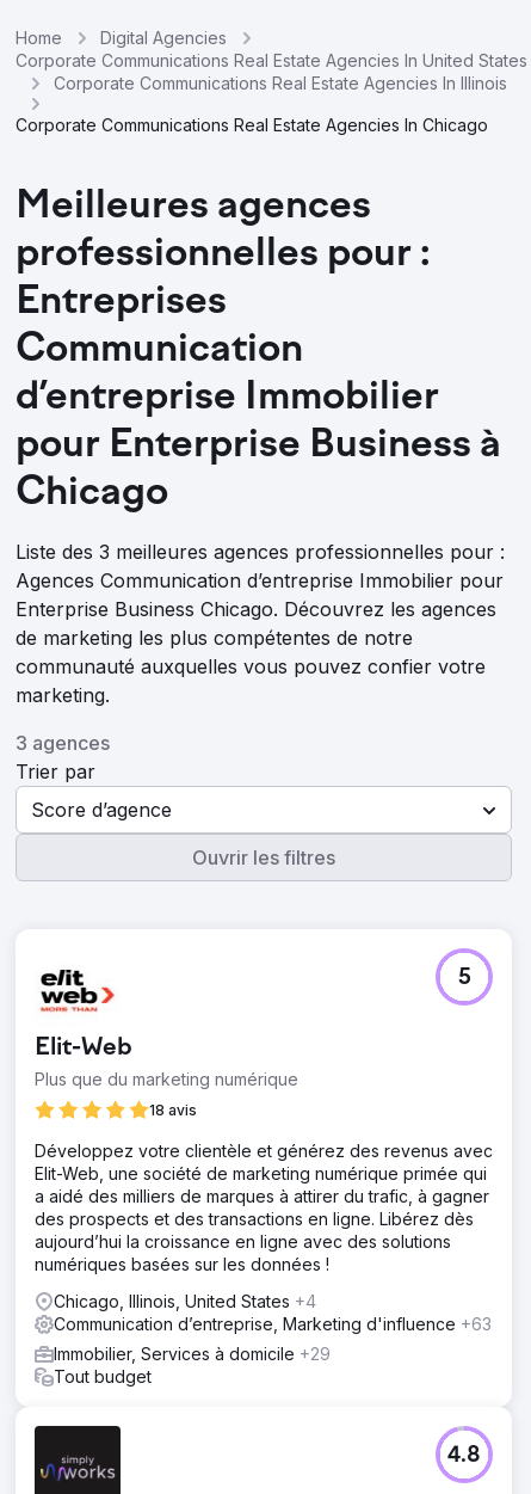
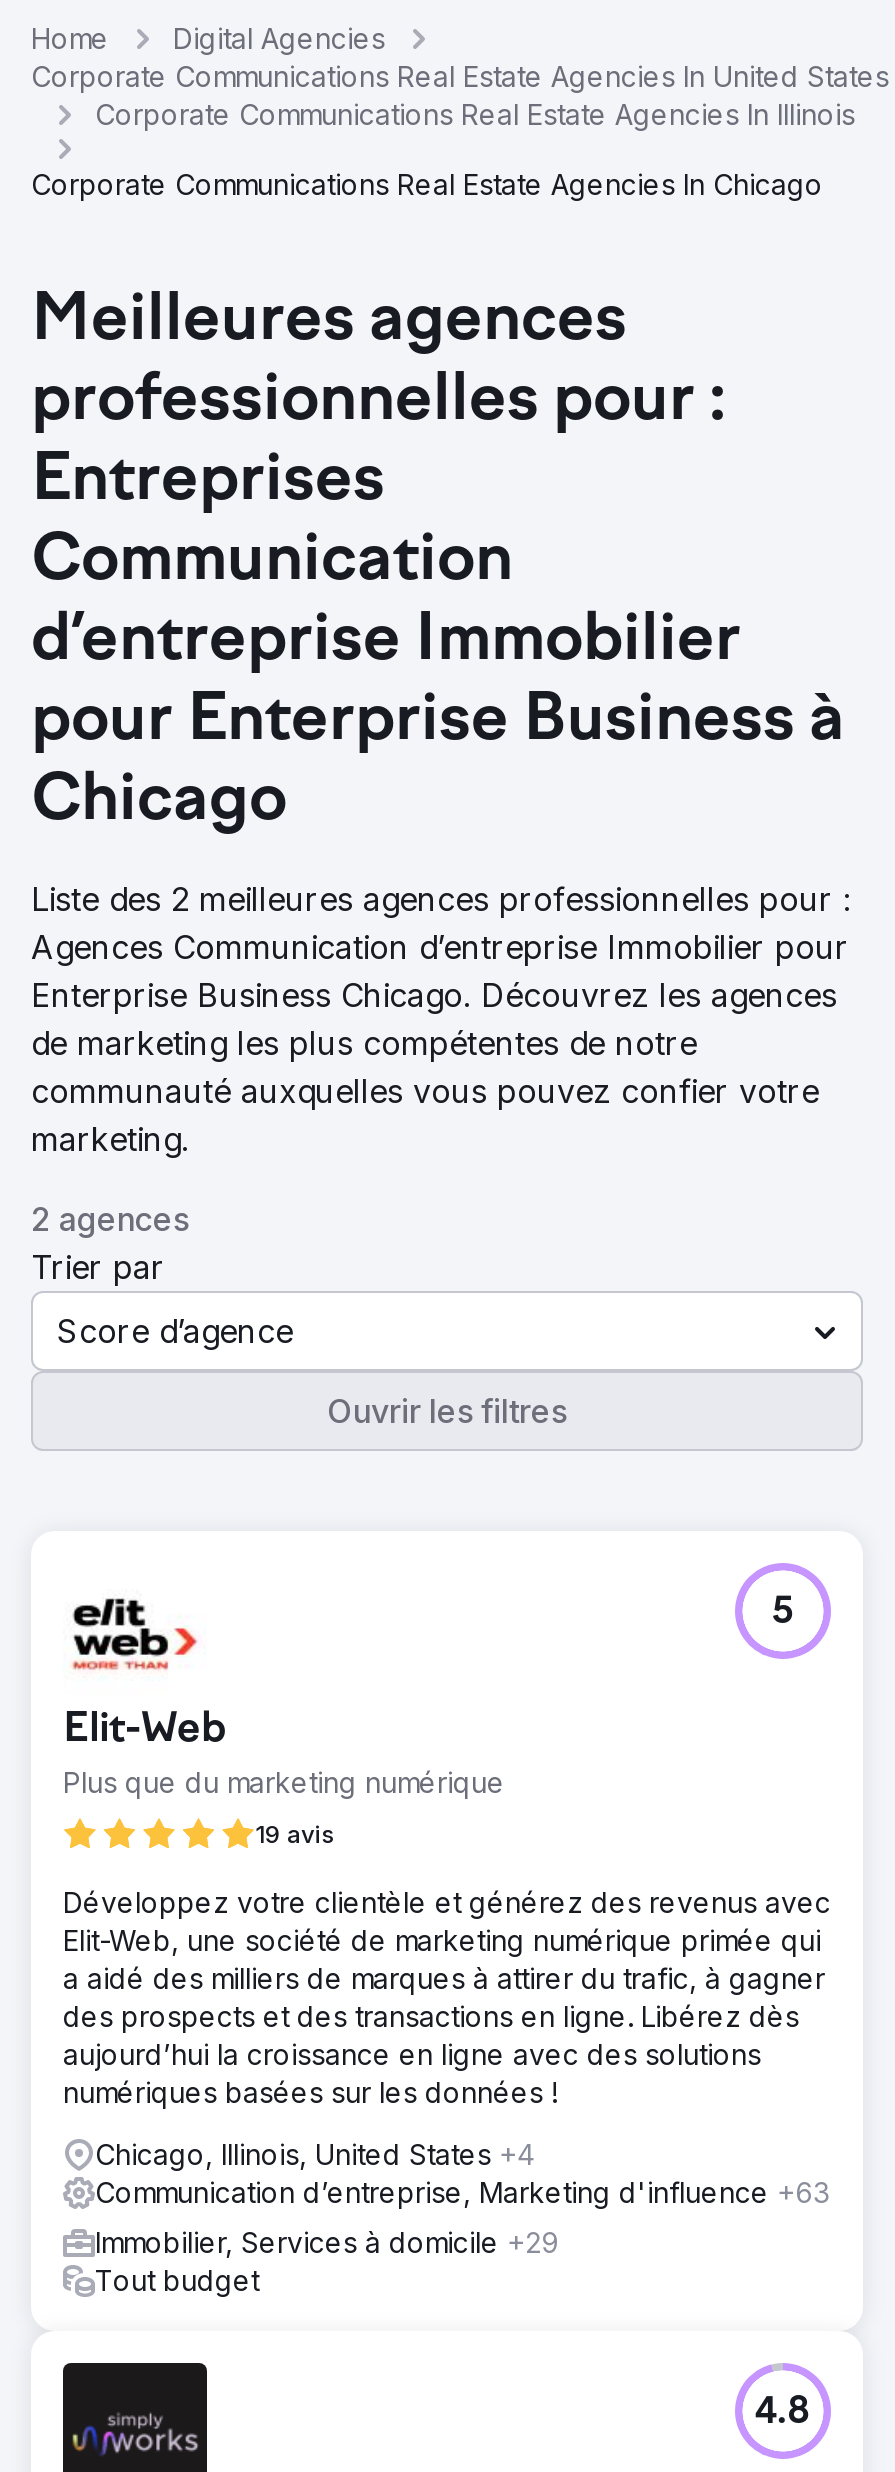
[16,540,505,564] Liste des 3 meilleures agences professionnelles pour : -> [31,879,851,919] Liste des 2 meilleures agences professionnelles pour :
[16,731,110,755] 3 agences -> [31,1199,189,1239] 2 agences
[149,1101,197,1119] 18 avis -> [255,1819,335,1849] 19 avis

